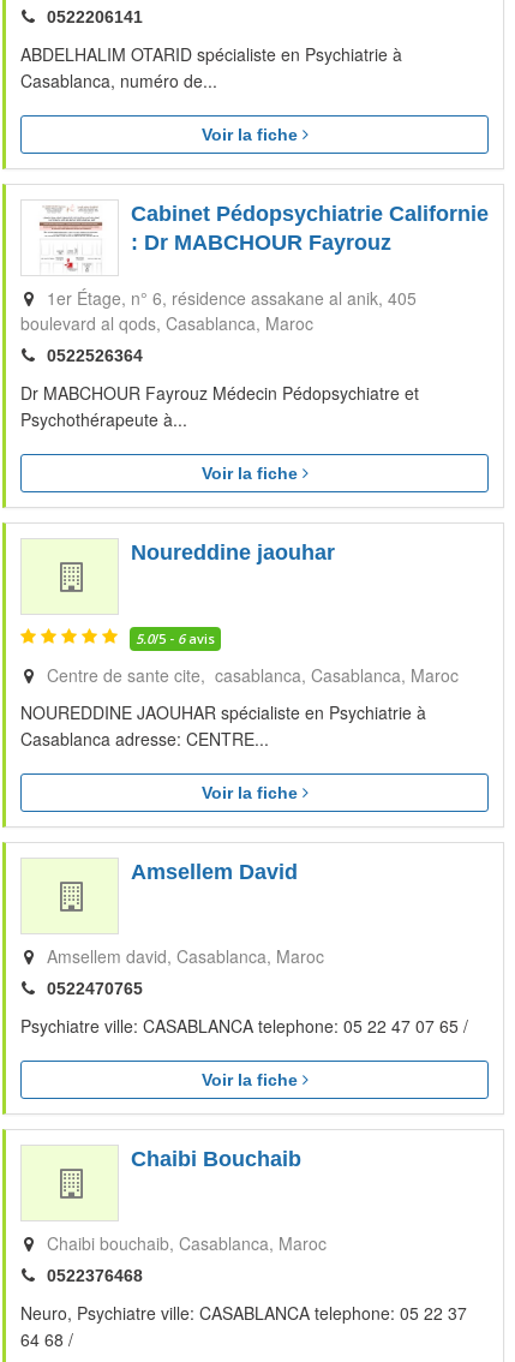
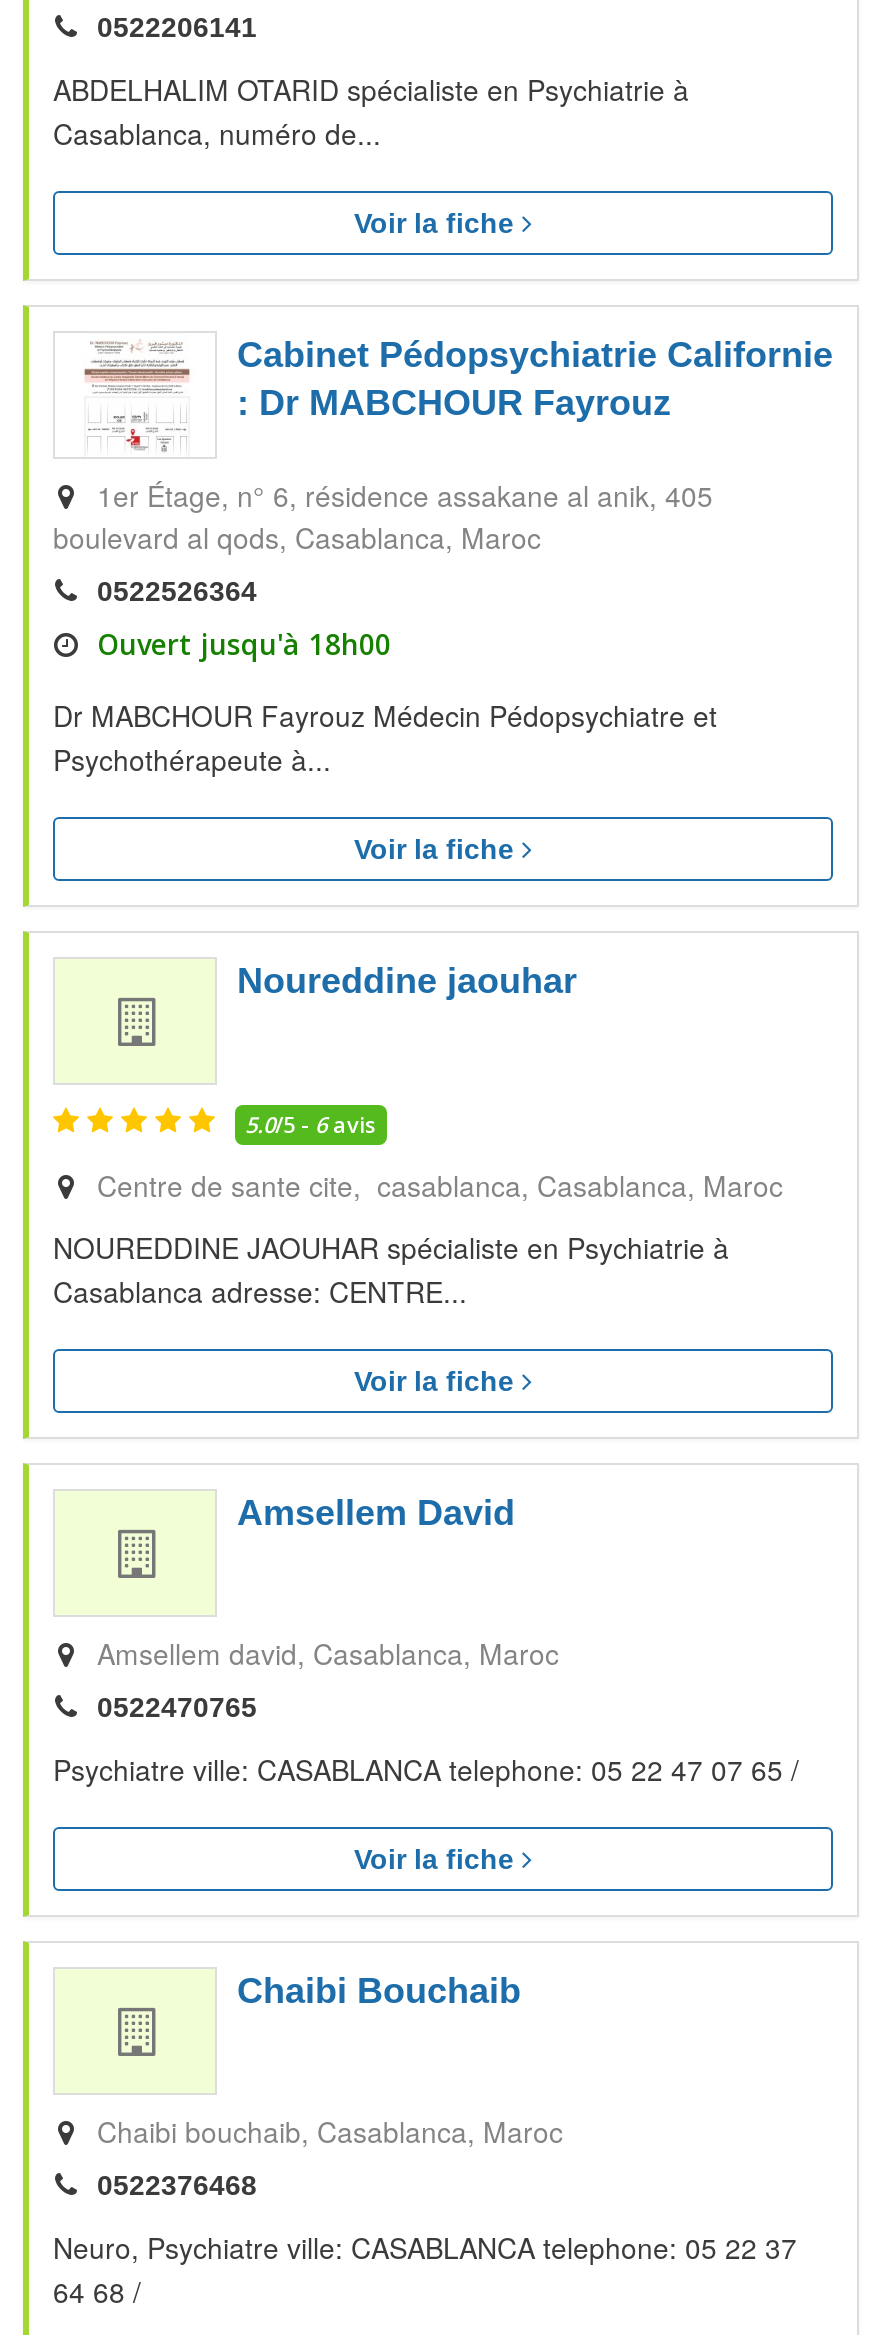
none -> [89,625,391,663] Ouvert jusqu'à 18h00

